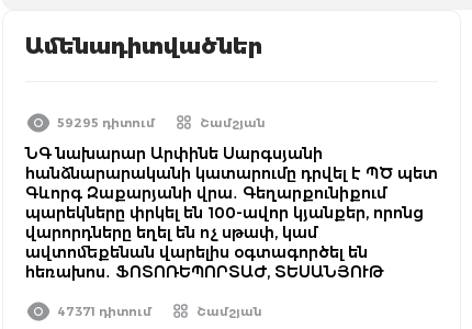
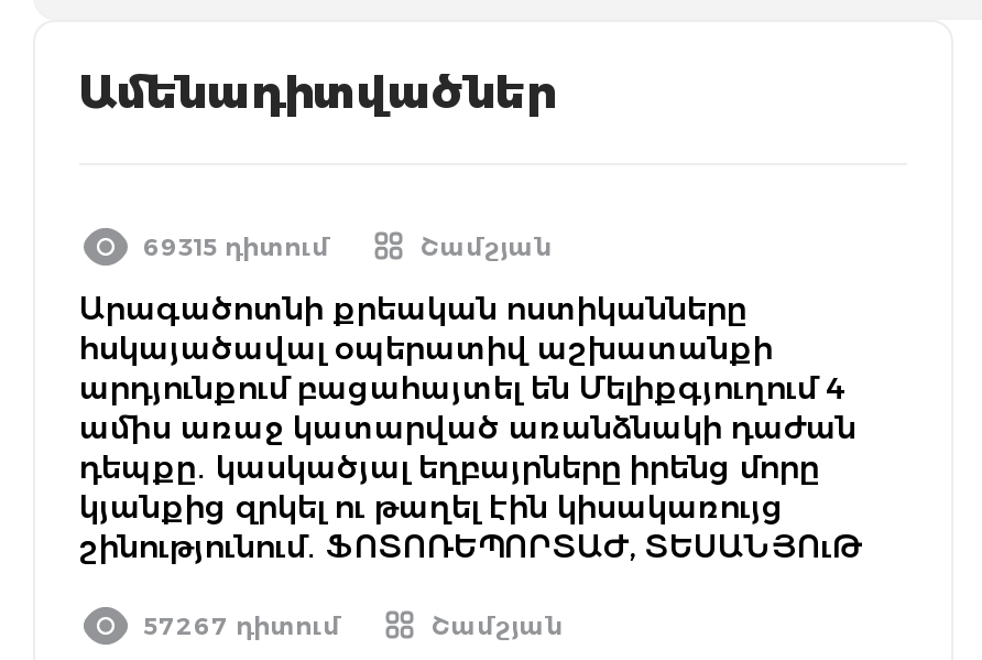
[57,115,155,131] 59295 դիտում -> [143,231,330,262] 69315 դիտում
[25,144,438,282] ՆԳ նախարար Արփինե Սարգսյանի | հանձնարարականի կատարումը դրվել է ՊԾ պետ | Գևորգ Զաքարյանի վրա․ Գեղարքունիքում | պարեկները փրկել են 100-ավոր կյանքեր, որոնց | վարորդները եղել են ոչ սթափ, կամ | ավտոմեքենան վարելիս օգտագործել են | հեռախոս․ ՖՈՏՈՌԵՊՈՐՏԱԺ, ՏԵՍԱՆՅՈՒԹ -> [79,289,863,566] Արագածոտնի քրեական ոստիկանները | հսկայածավալ օպերատիվ աշխատանքի | արդյունքում բացահայտել են Մելիքգյուղում 4 | ամիս առաջ կատարված առանձնակի դաժան | դեպքը․ կասկածյալ եղբայրները իրենց մորը | կյանքից զրկել ու թաղել էին կիսակառույց | շինությունում․ ՖՈՏՈՌԵՊՈՐՏԱԺ, ՏԵՍԱՆՅՈւԹ
[57,304,151,319] 47371 դիտում -> [143,610,341,641] 57267 դիտում

